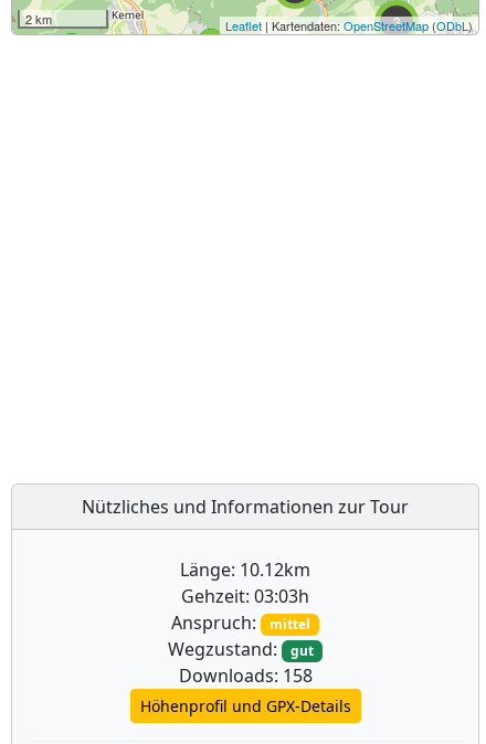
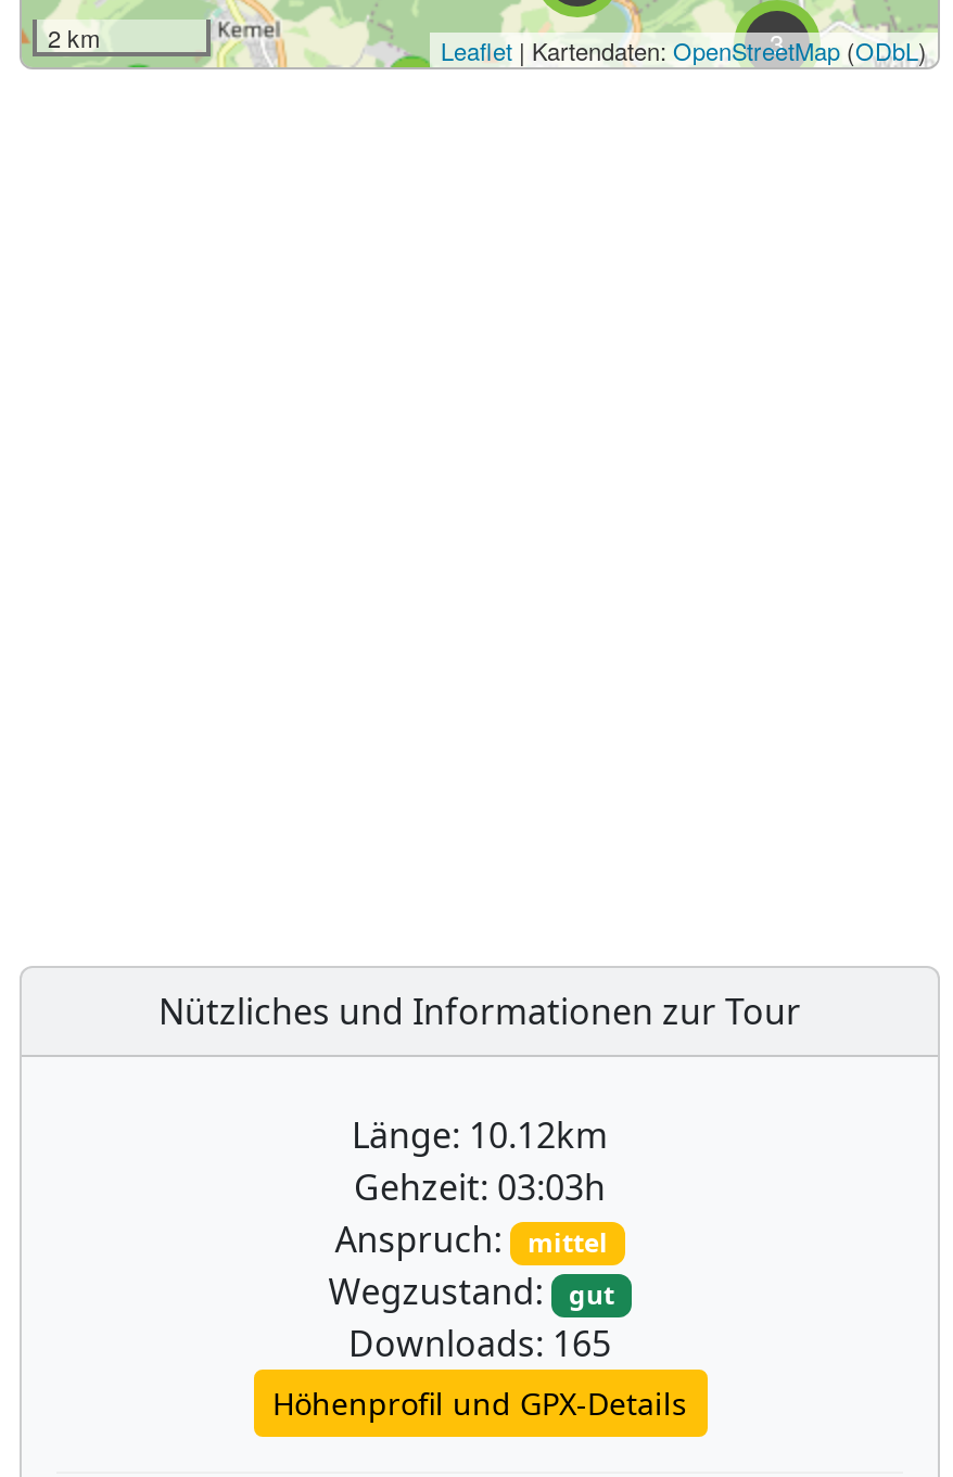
[178,664,312,688] Downloads: 158 -> [348,1321,611,1368] Downloads: 165

